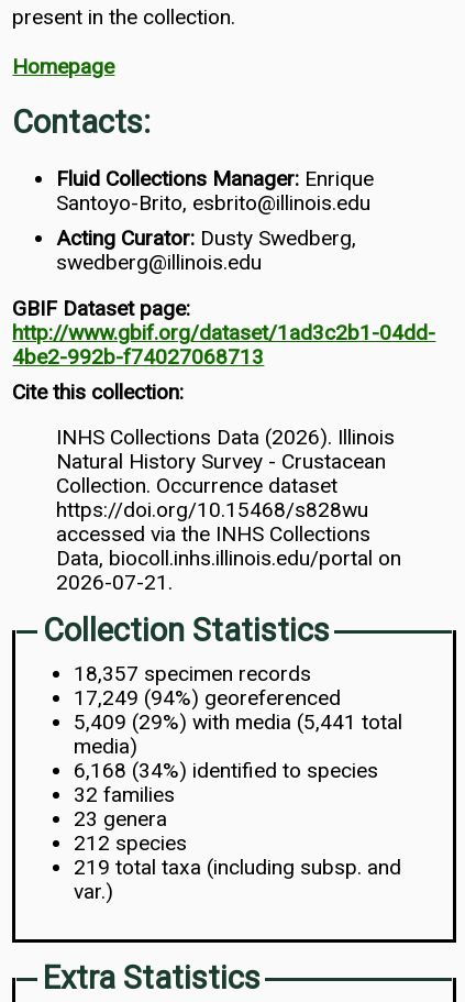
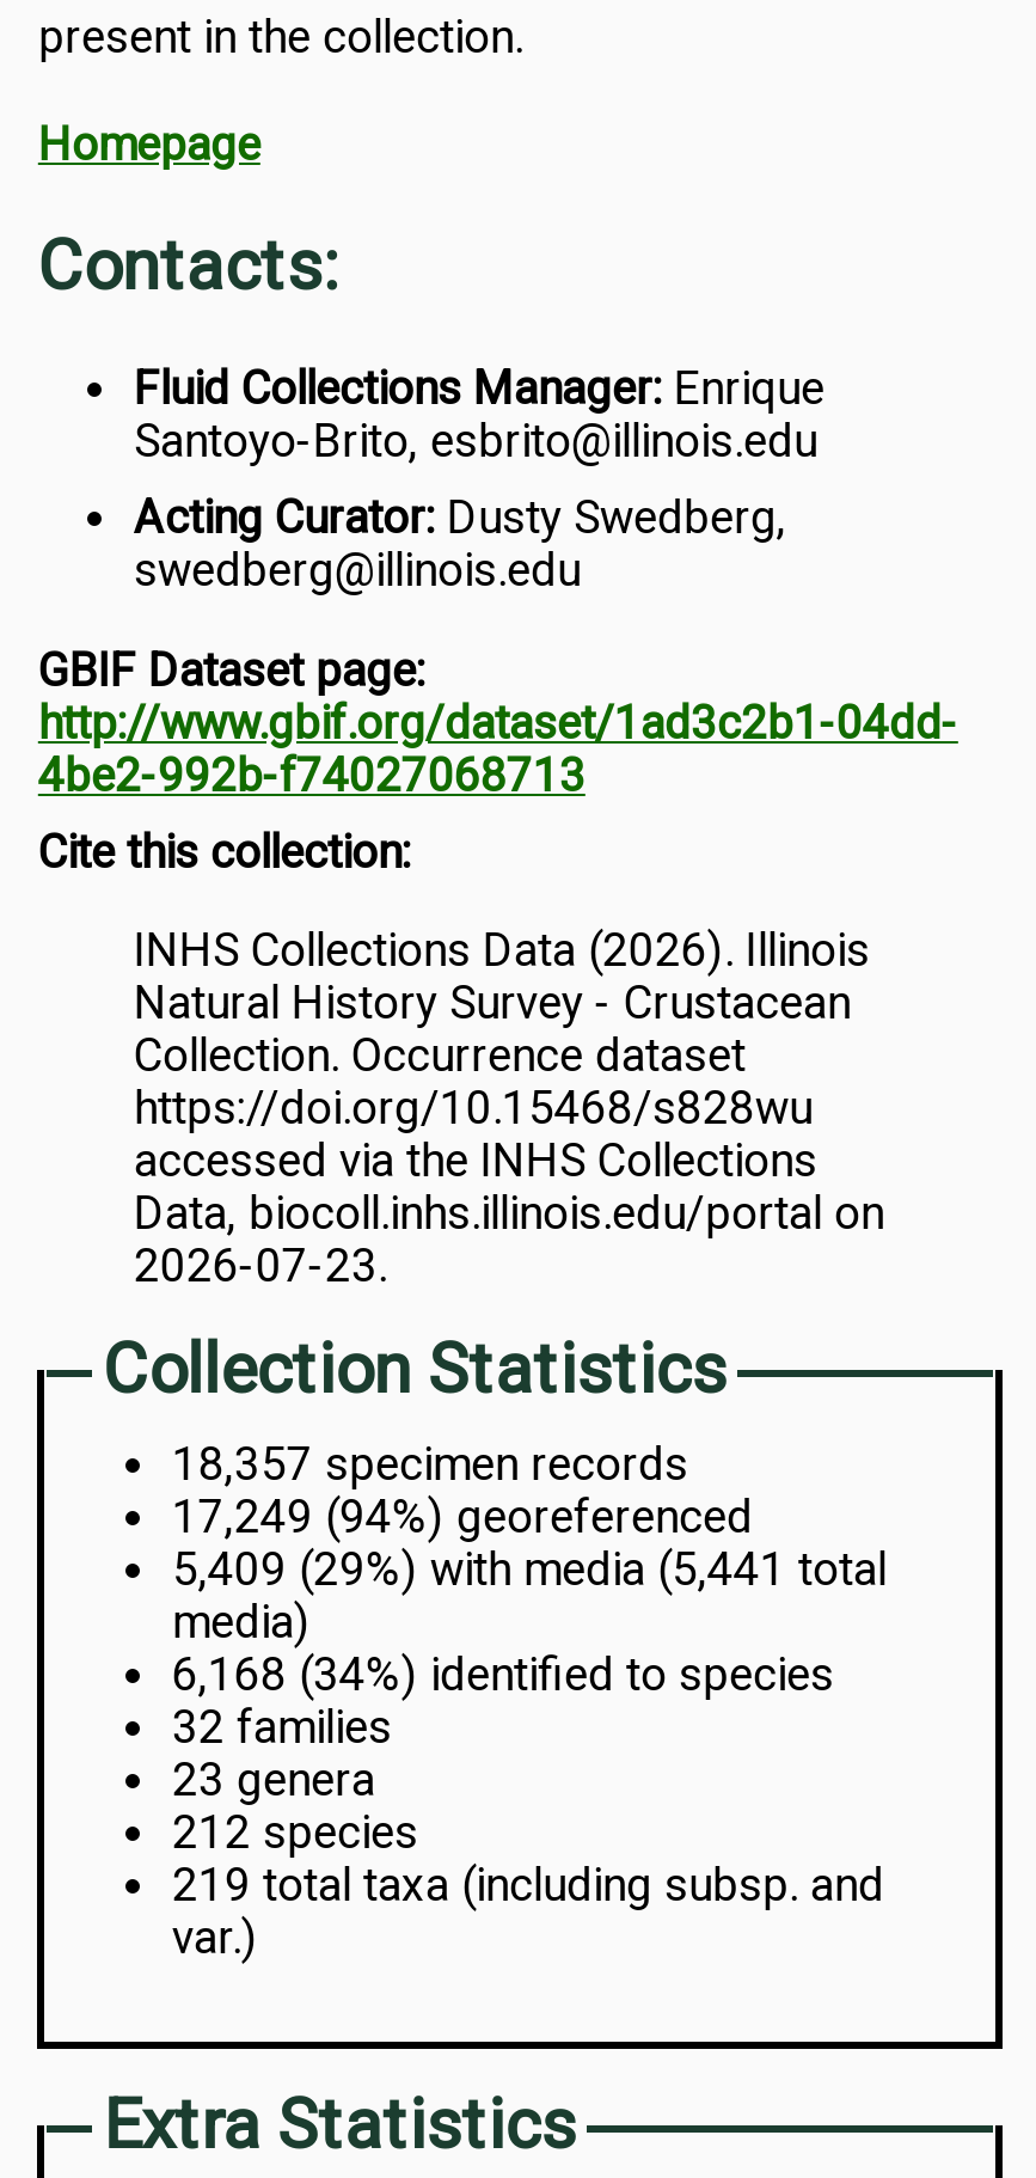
[57,569,173,595] 2026-07-21. -> [134,1238,387,1293] 2026-07-23.

